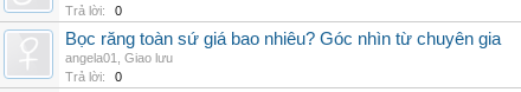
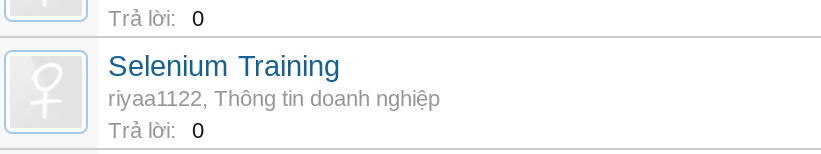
[65,29,501,65] Bọc răng toàn sứ giá bao nhiêu? Góc nhìn từ chuyên gia | angela01, Giao lưu -> [108,50,440,110] Selenium Training | riyaa1122, Thông tin doanh nghiệp

